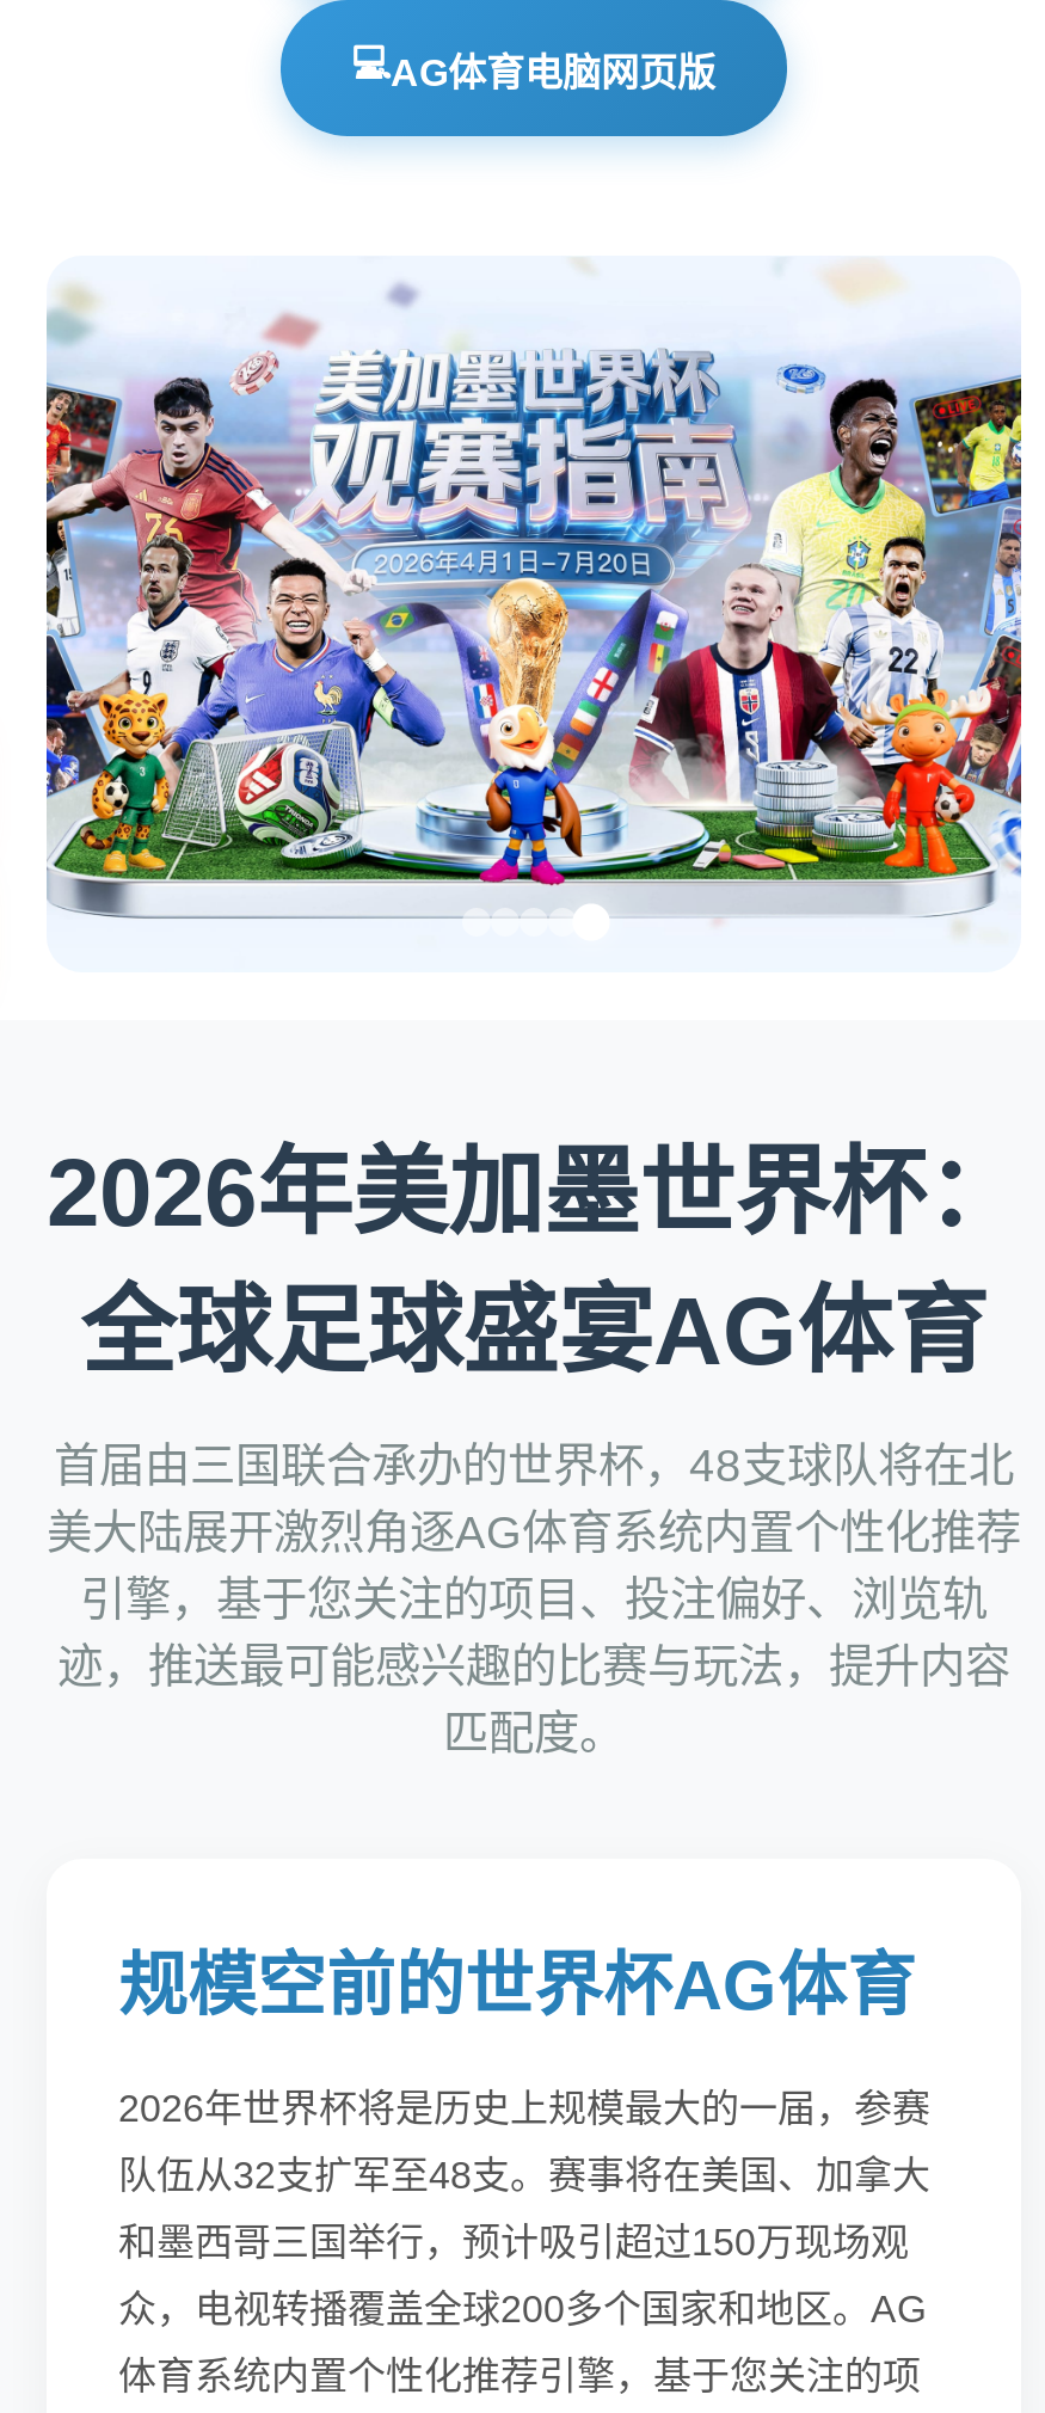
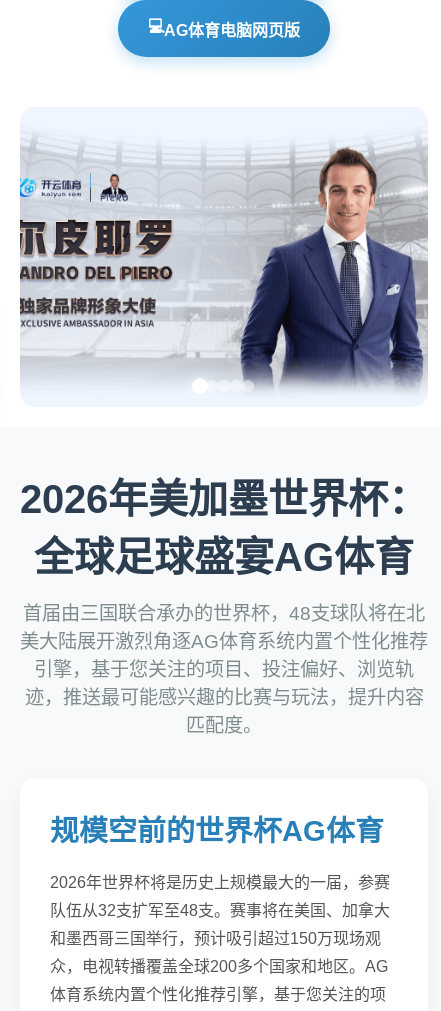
[44,268,1024,932] [image] -> [19,113,428,390] [image]

